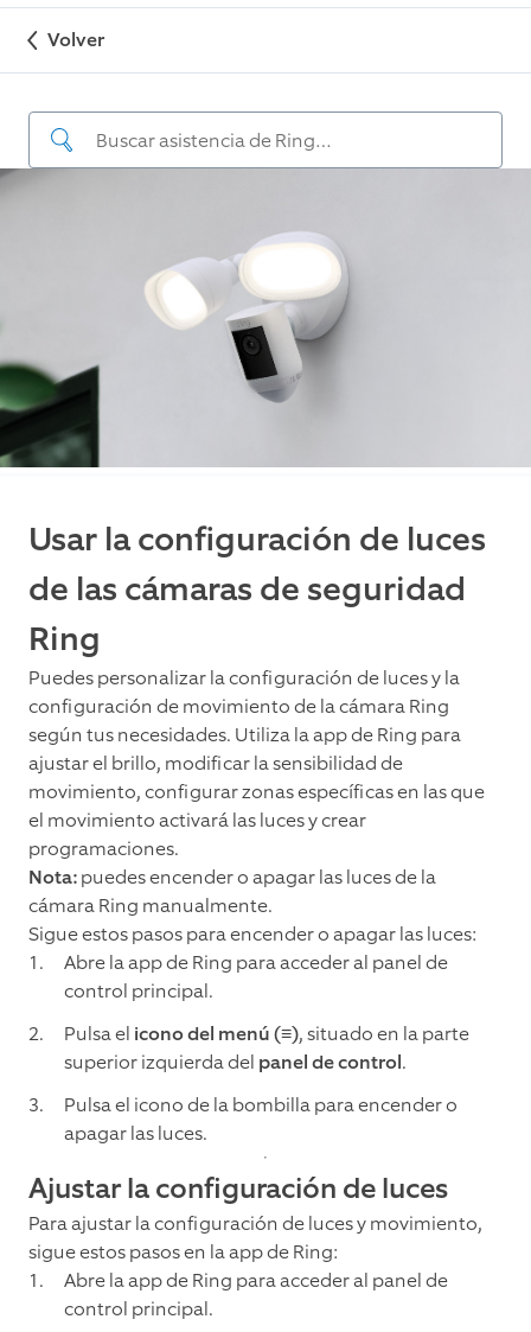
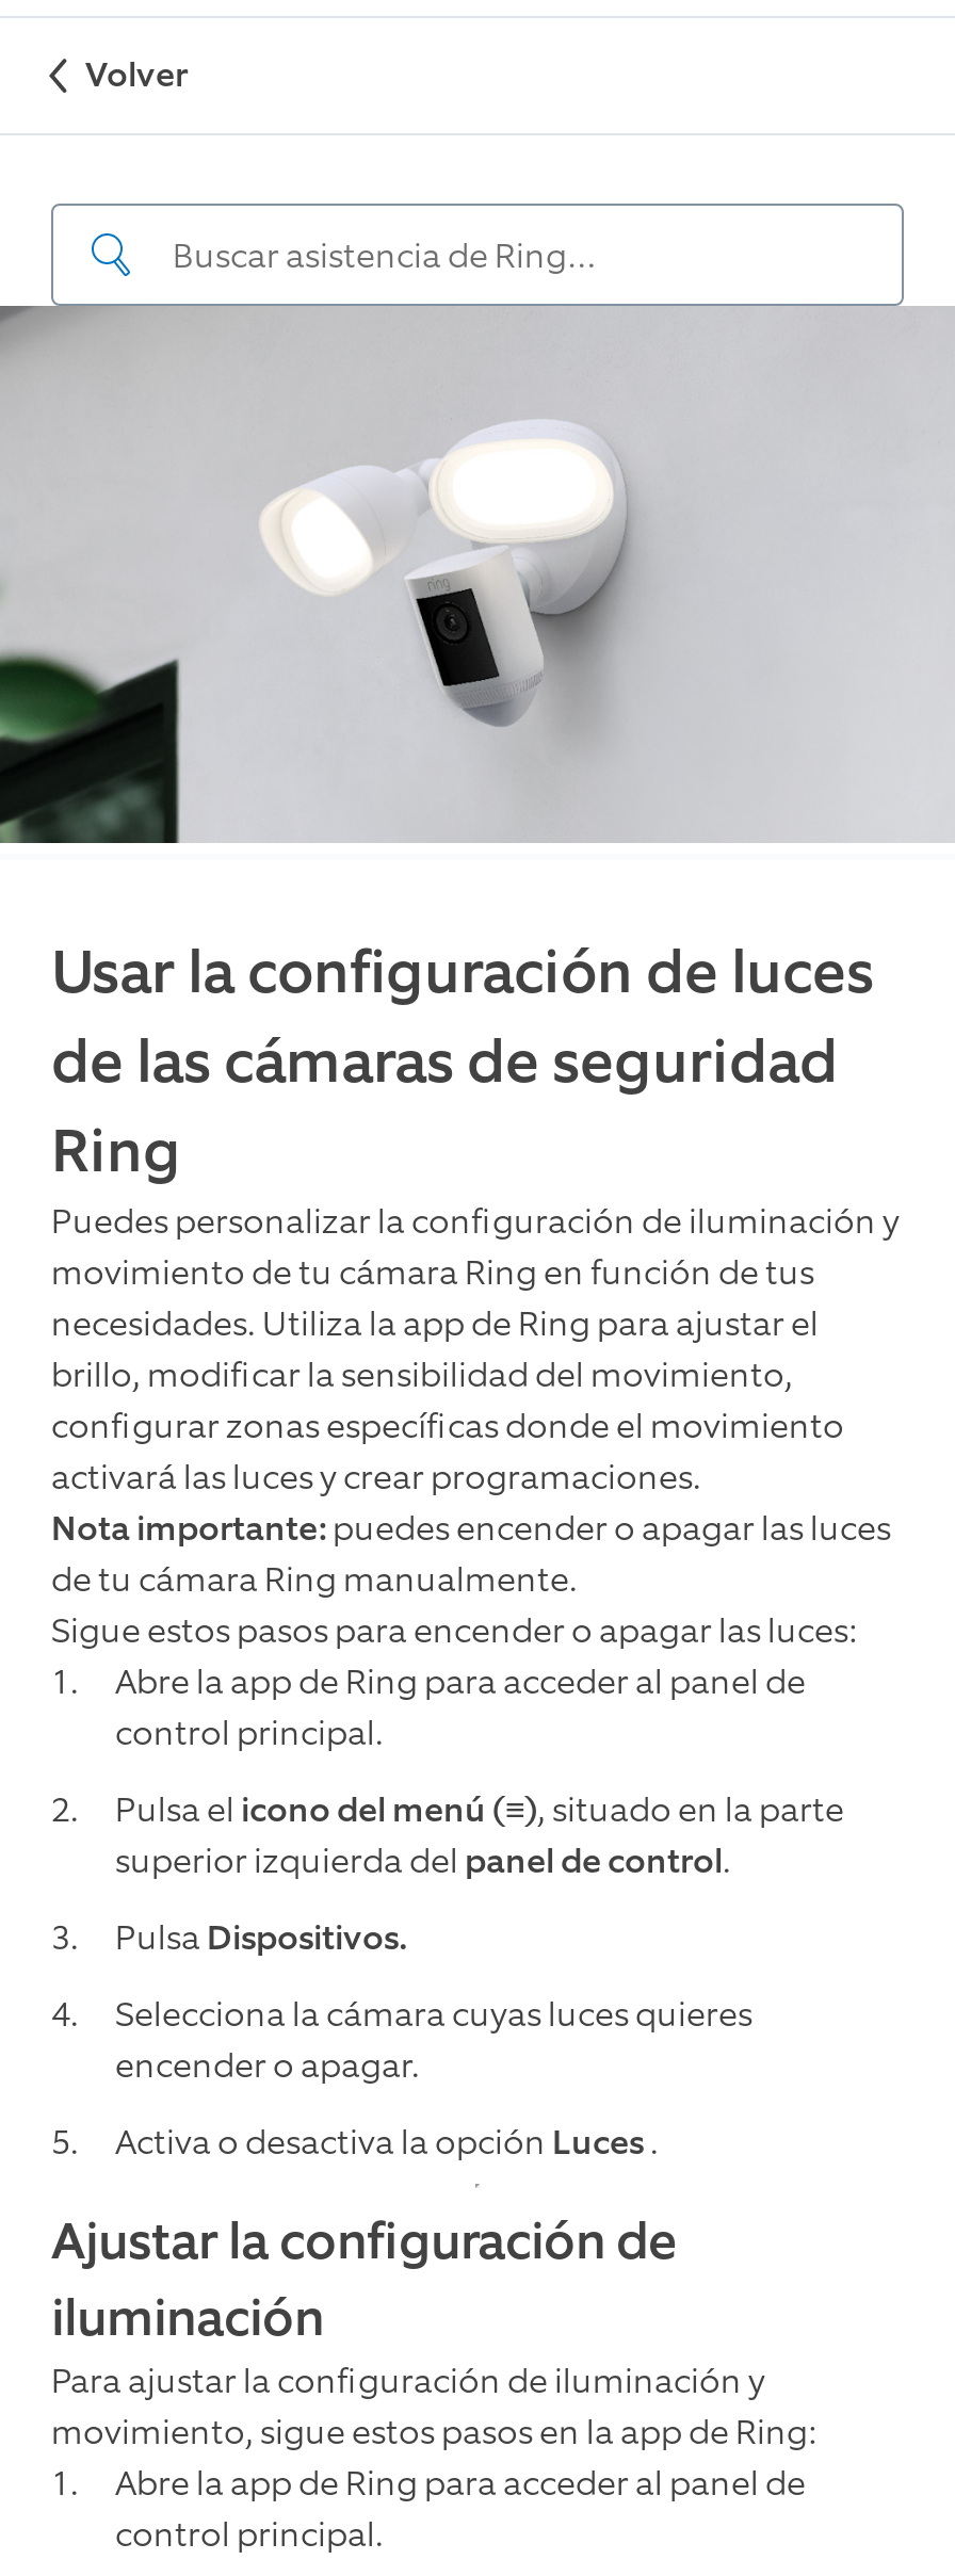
[28,666,485,918] Puedes personalizar la configuración de luces y la | configuración de movimiento de la cámara Ring | según tus necesidades. Utiliza la app de Ring para | ajustar el brillo, modificar la sensibilidad de | movimiento, configurar zonas específicas en las que | el movimiento activará las luces y crear | programaciones. | Nota: puedes encender o apagar las luces de la | cámara Ring manualmente. -> [51,1199,900,1602] Puedes personalizar la configuración de iluminación y | movimiento de tu cámara Ring en función de tus | necesidades. Utiliza la app de Ring para ajustar el | brillo, modificar la sensibilidad del movimiento, | configurar zonas específicas donde el movimiento | activará las luces y crear programaciones. | Nota importante: puedes encender o apagar las luces | de tu cámara Ring manualmente.
moved [28,922,476,1075] -> [51,1609,857,1884]: Sigue estos pasos para encender o apagar las luces: | Abre la app de Ring para acceder al panel de | control principal. | superior izquierda del panel de control.
[28,1093,482,1265] Pulsa el icono de la bombilla para encender o | apagar las luces. | Ajustar la configuración de luces | Para ajustar la configuración de luces y movimiento, | sigue estos pasos en la app de Ring: -> [51,1916,816,2455] Pulsa Dispositivos. | Selecciona la cámara cuyas luces quieres | encender o apagar. | Activa o desactiva la opción Luces. | Ajustar la configuración de | iluminación | Para ajustar la configuración de iluminación y | movimiento, sigue estos pasos en la app de Ring:

